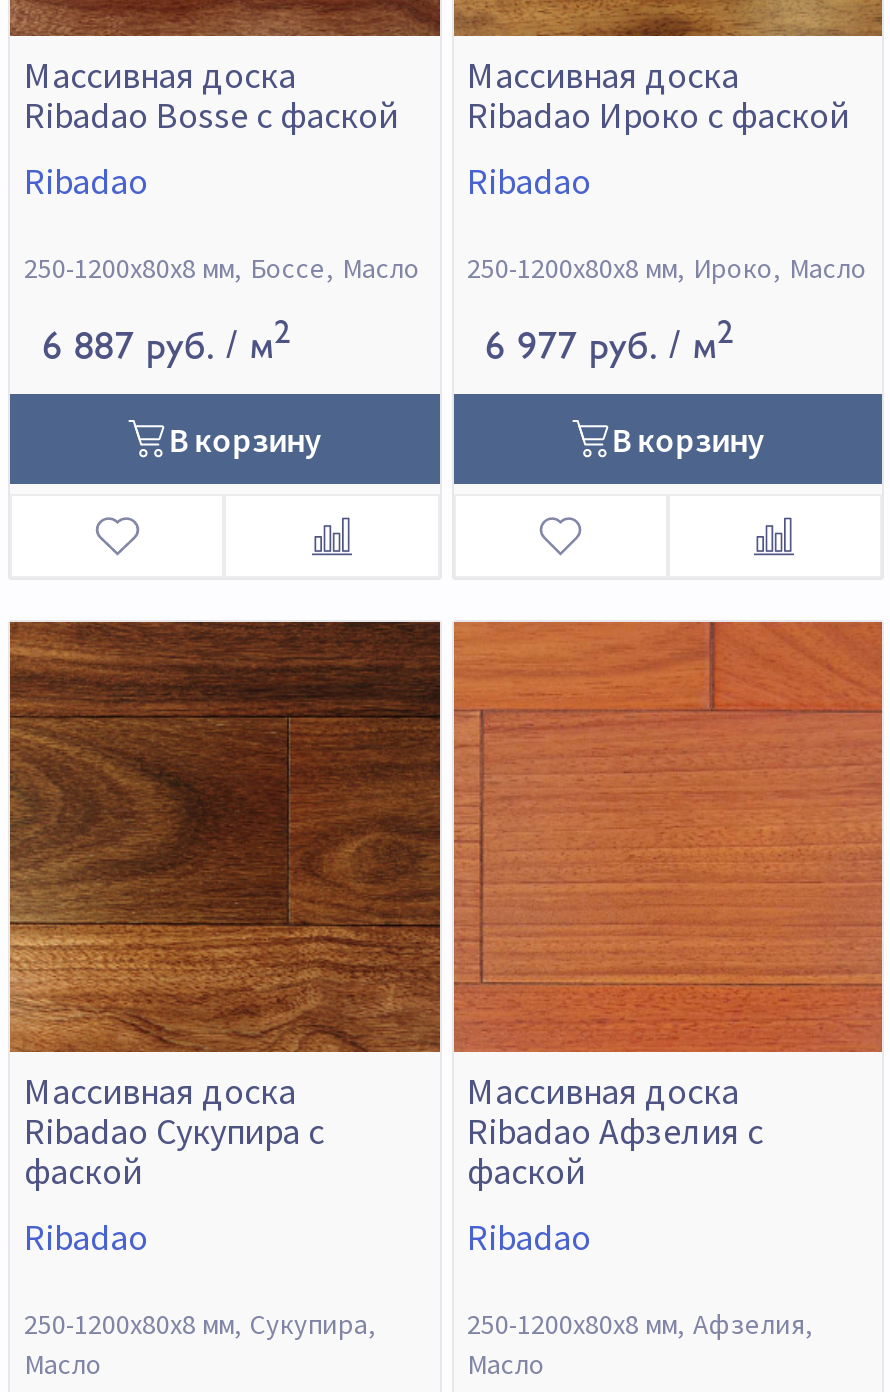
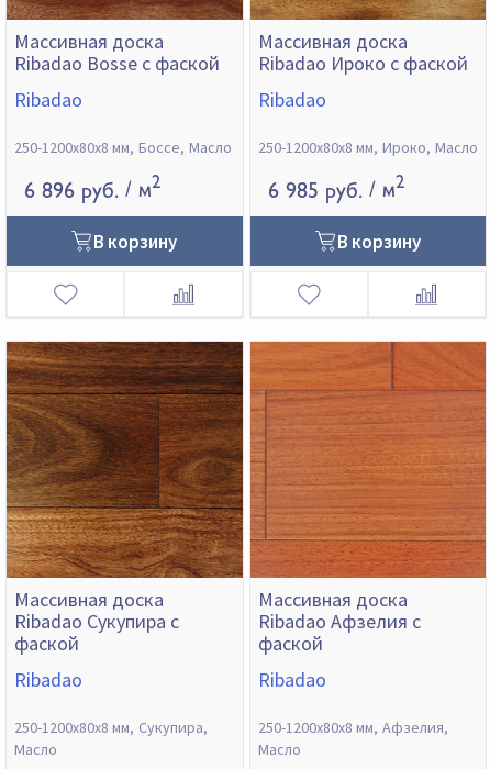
[42,321,290,369] 6 887 руб. / м2 -> [24,177,160,202] 6 896 руб. / м2
[485,321,733,369] 6 977 руб. / м2 -> [268,177,404,202] 6 985 руб. / м2

